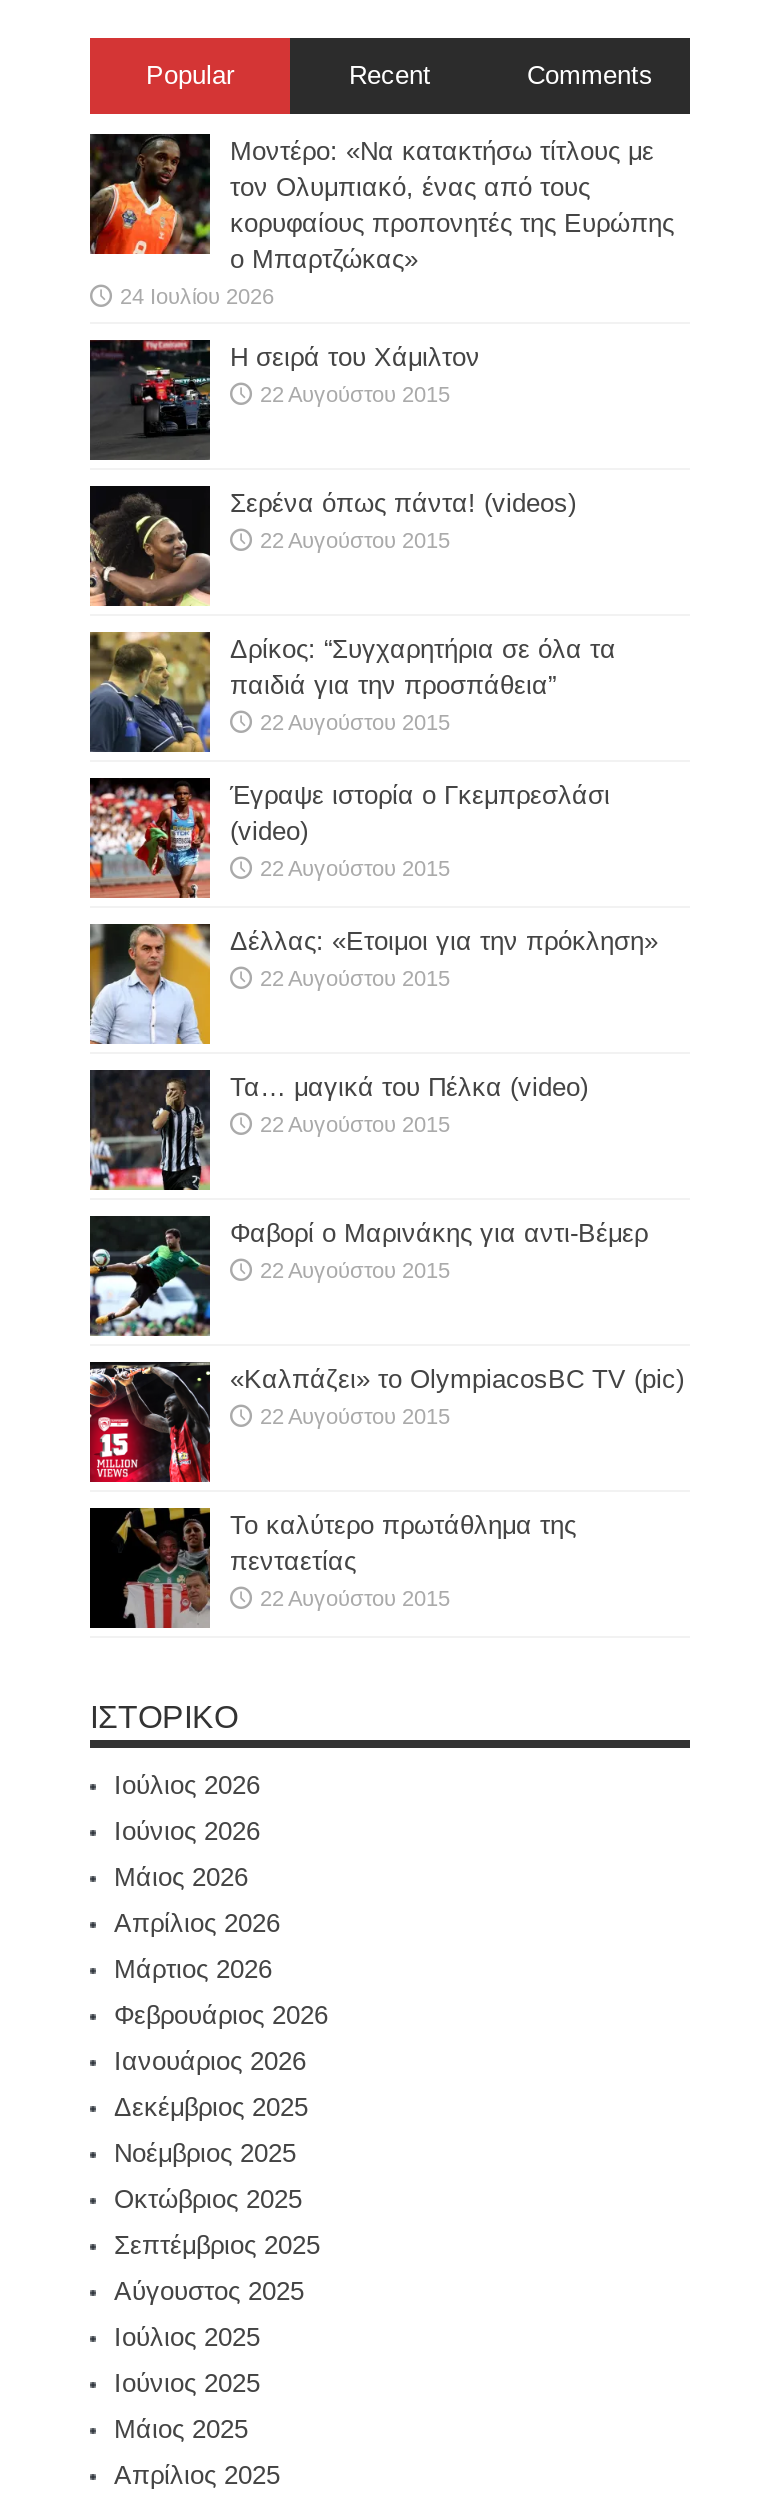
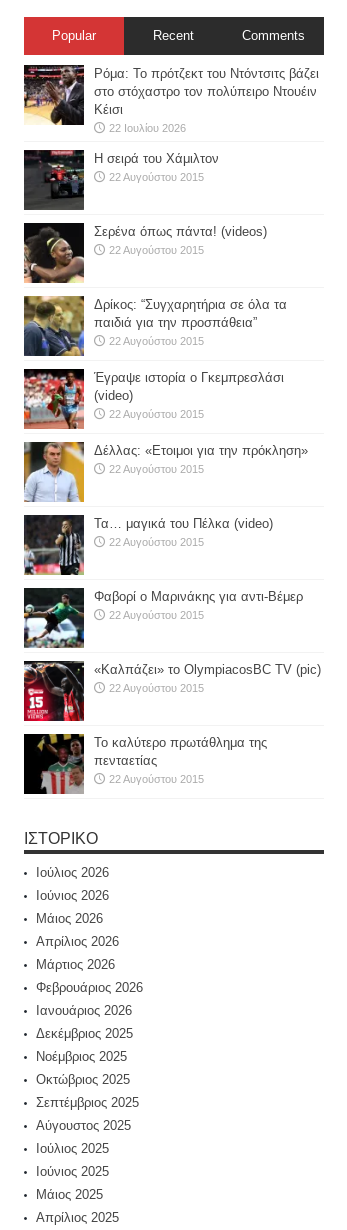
[90,135,674,307] [image] | Μοντέρο: «Να κατακτήσω τίτλους με | τον Ολυμπιακό, ένας από τους | κορυφαίους προπονητές της Ευρώπης | ο Μπαρτζώκας» | 24 Ιουλίου 2026 -> [23,65,319,134] [image] | Ρόμα: Το πρότζεκτ του Ντόντσιτς βάζει | στο στόχαστρο τον πολύπειρο Ντουέιν | Κέισι | 22 Ιουλίου 2026

